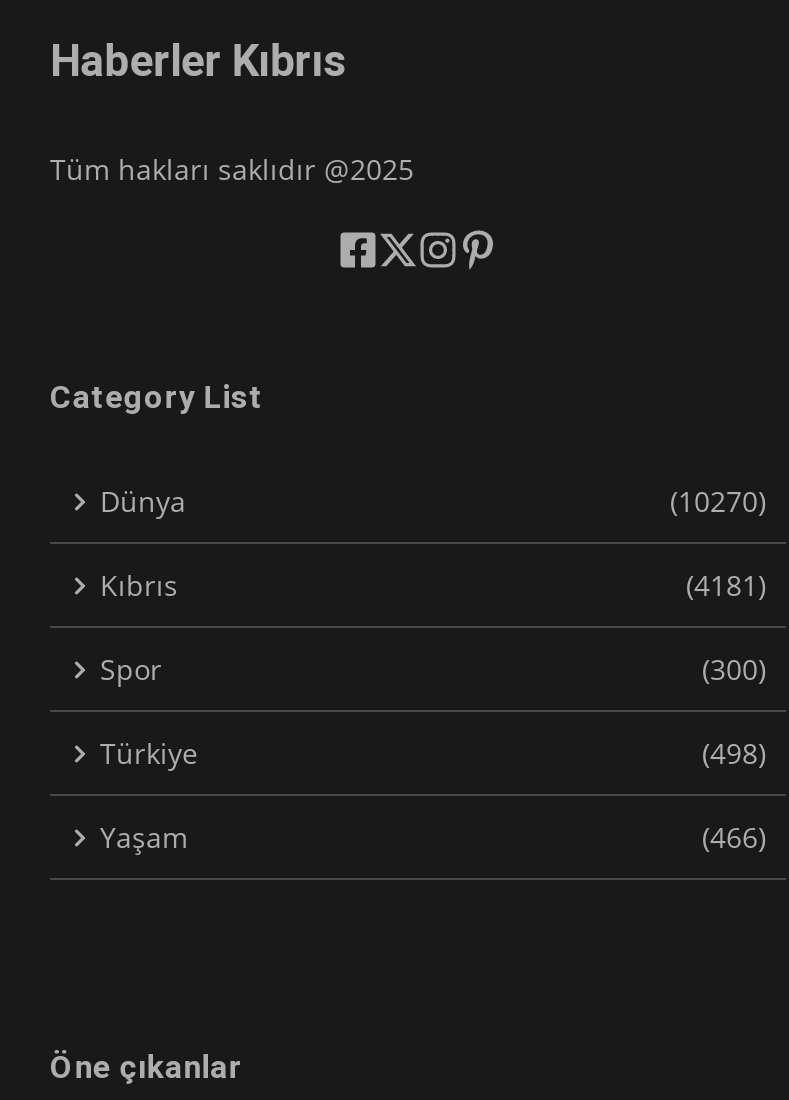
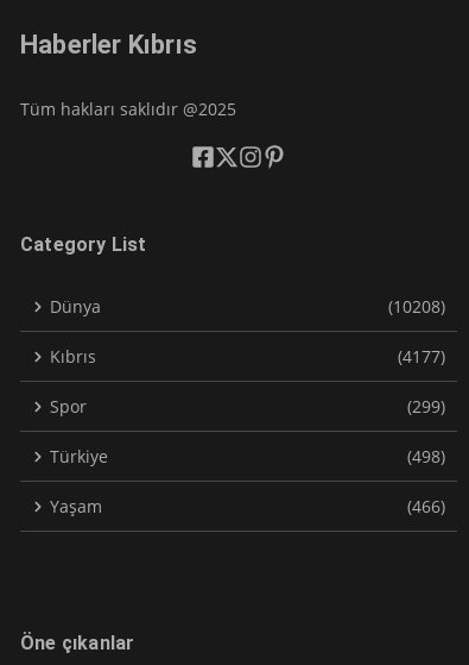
[670,482,766,520] (10270) -> [388,295,445,318] (10208)
[686,566,766,604] (4181) -> [398,345,445,368] (4177)
[702,650,766,688] (300) -> [407,395,445,418] (299)

